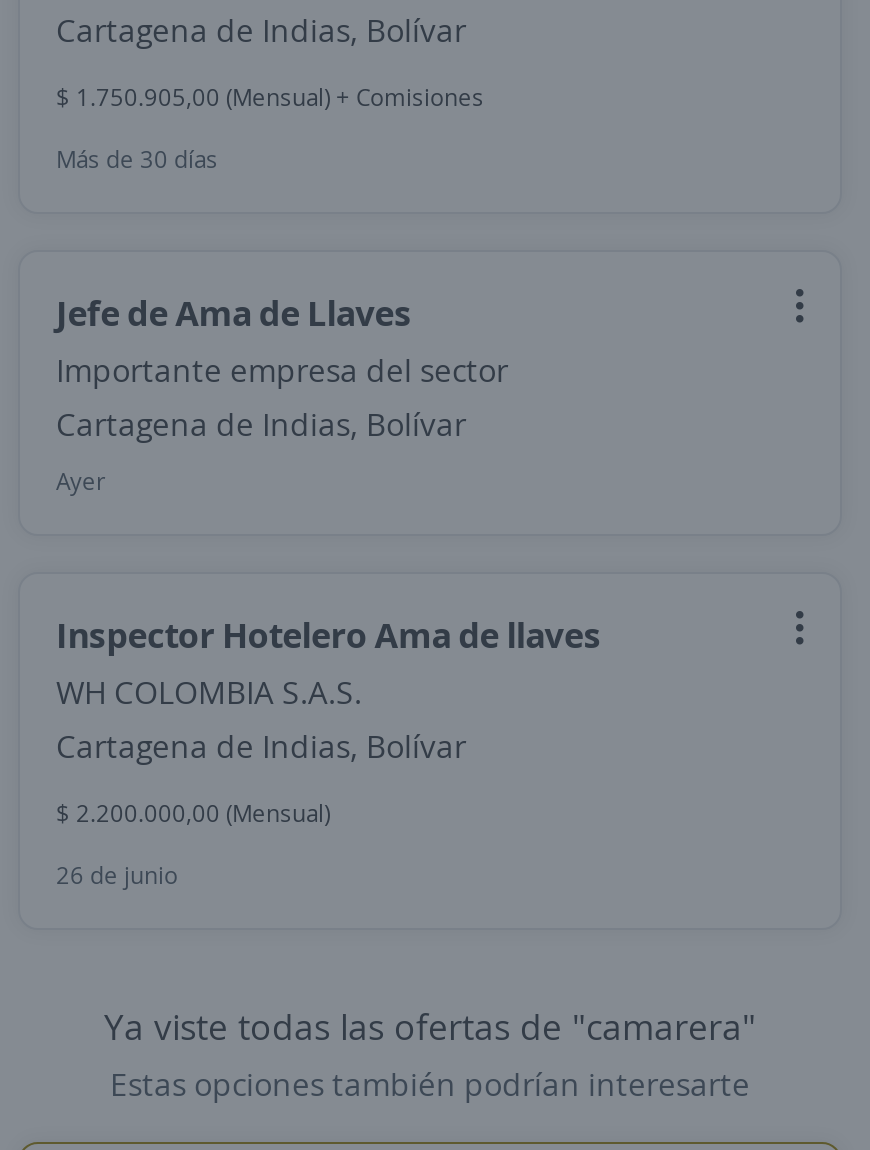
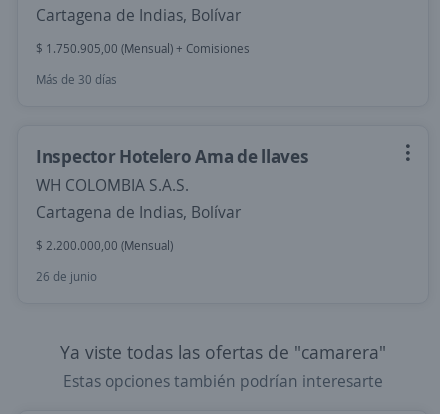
[56,288,508,498] Jefe de Ama de Llaves | Importante empresa del sector | Cartagena de Indias, Bolívar | Ayer -> none

